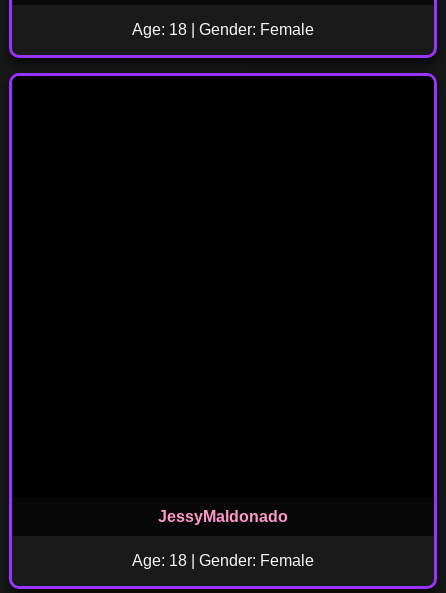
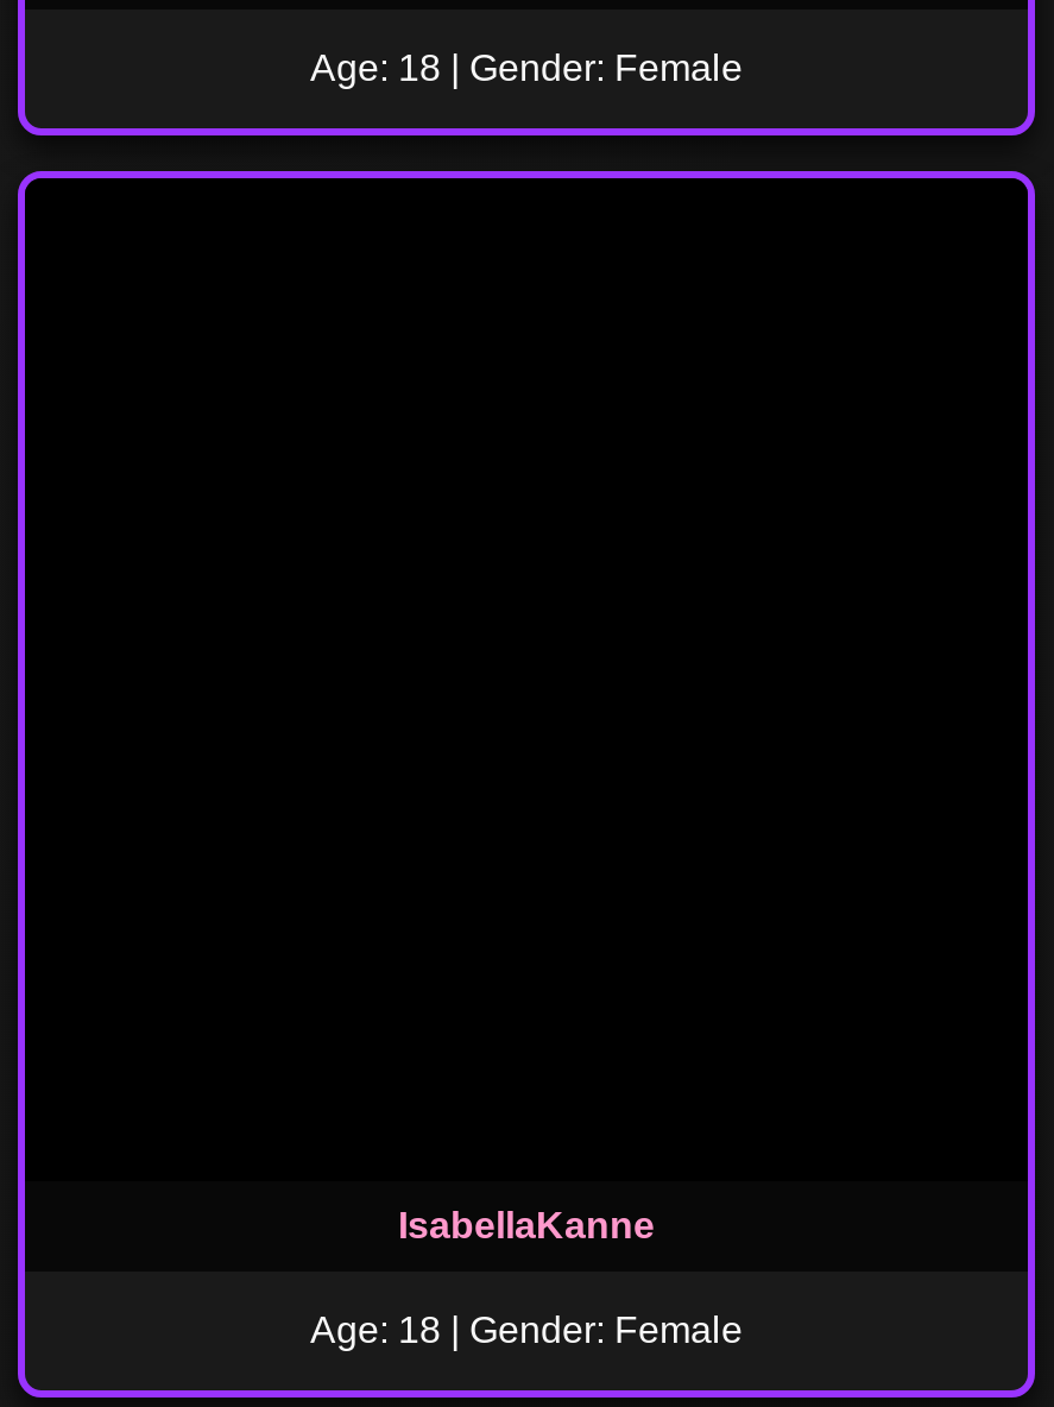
[158,508,288,525] JessyMaldonado -> [398,1205,655,1245] IsabellaKanne

